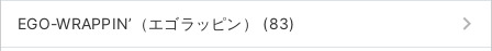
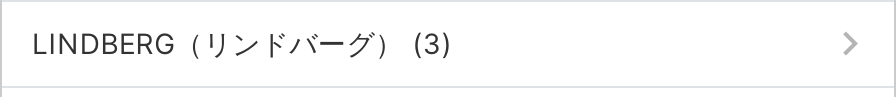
[18,15,295,33] EGO-WRAPPIN’（エゴラッピン） (83) -> [32,27,452,61] LINDBERG（リンドバーグ） (3)

